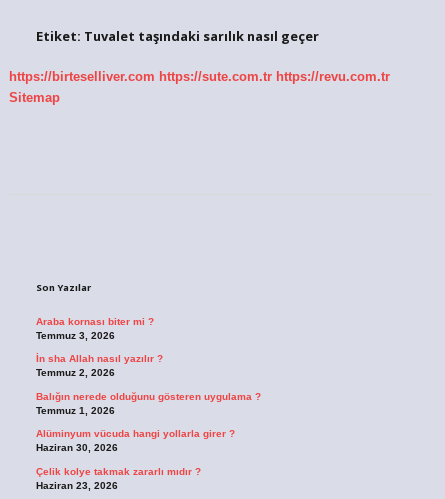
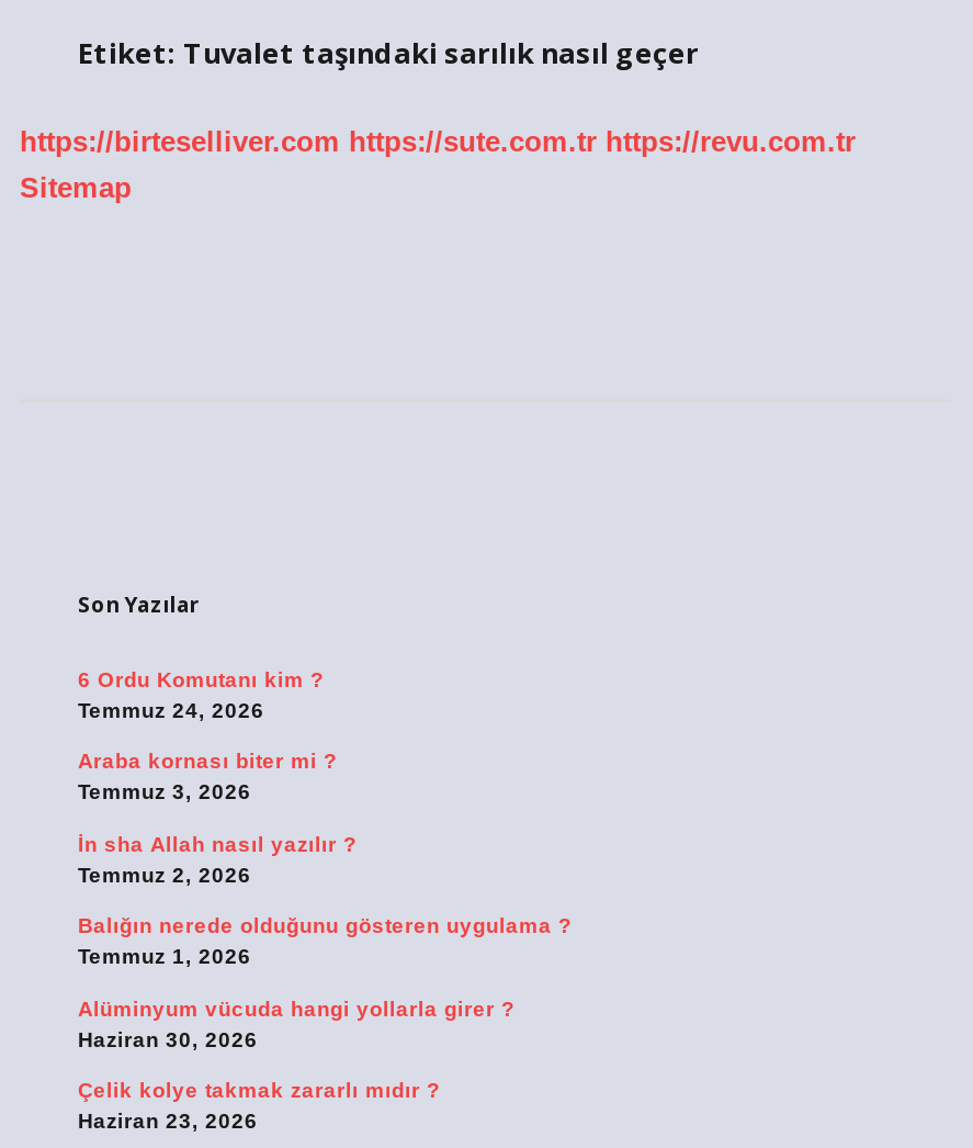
none -> [78,666,324,721] 6 Ordu Komutanı kim ? | Temmuz 24, 2026

